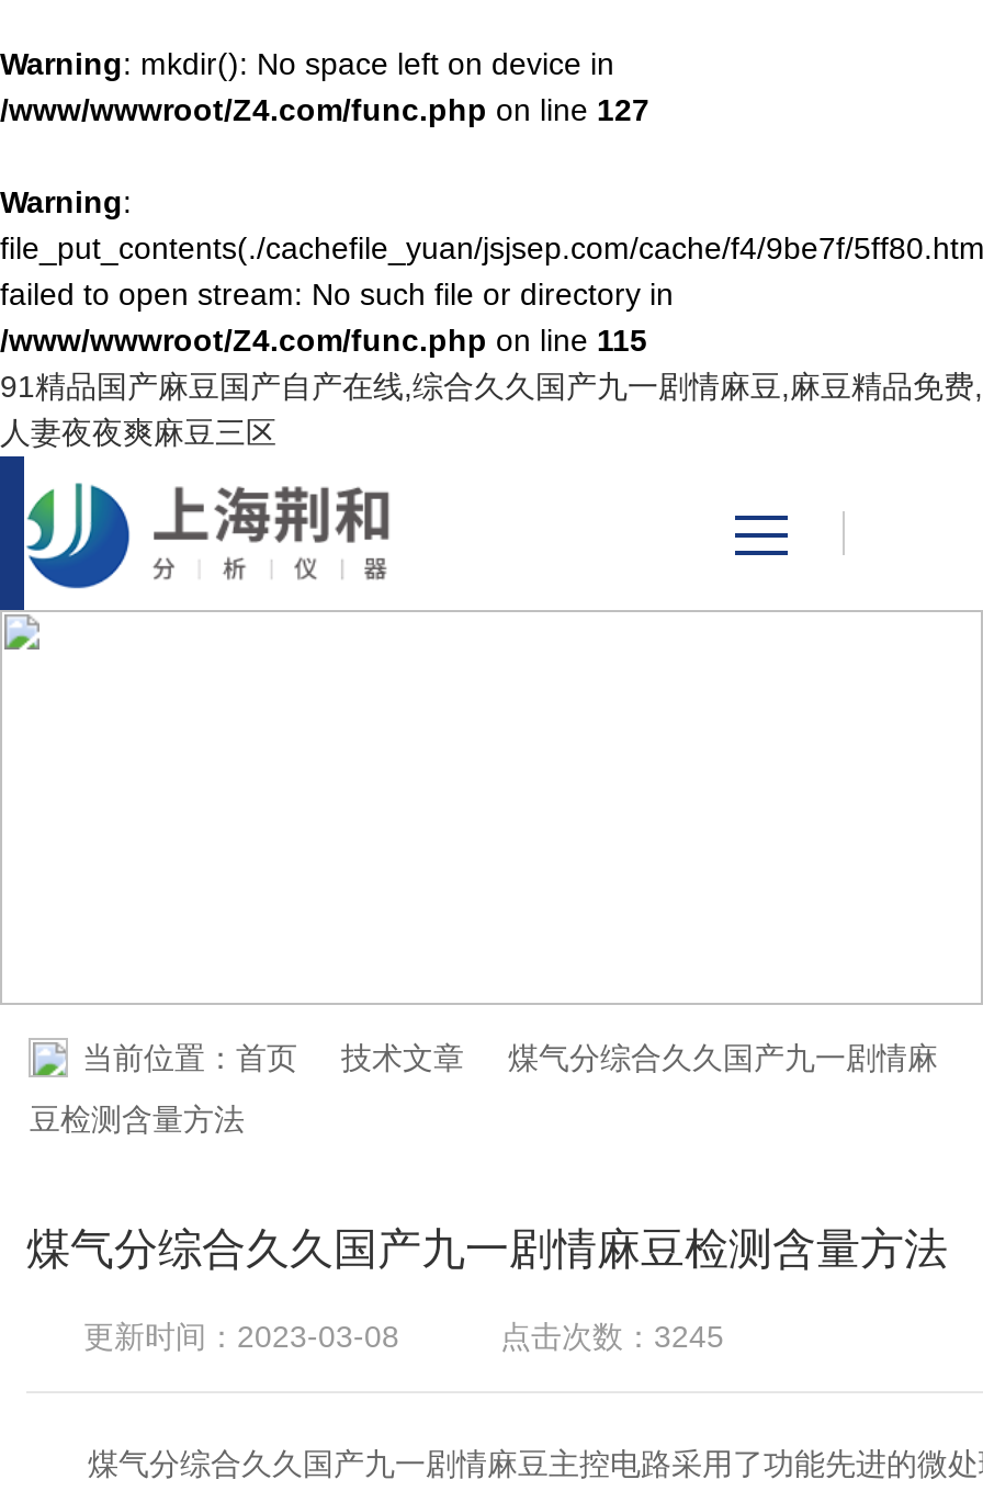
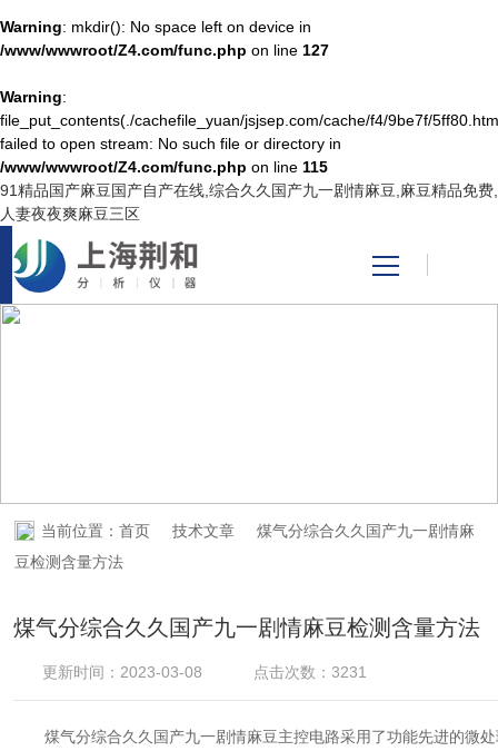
[500,1319,724,1354] 点击次数：3245 -> [253,663,367,681] 点击次数：3231

